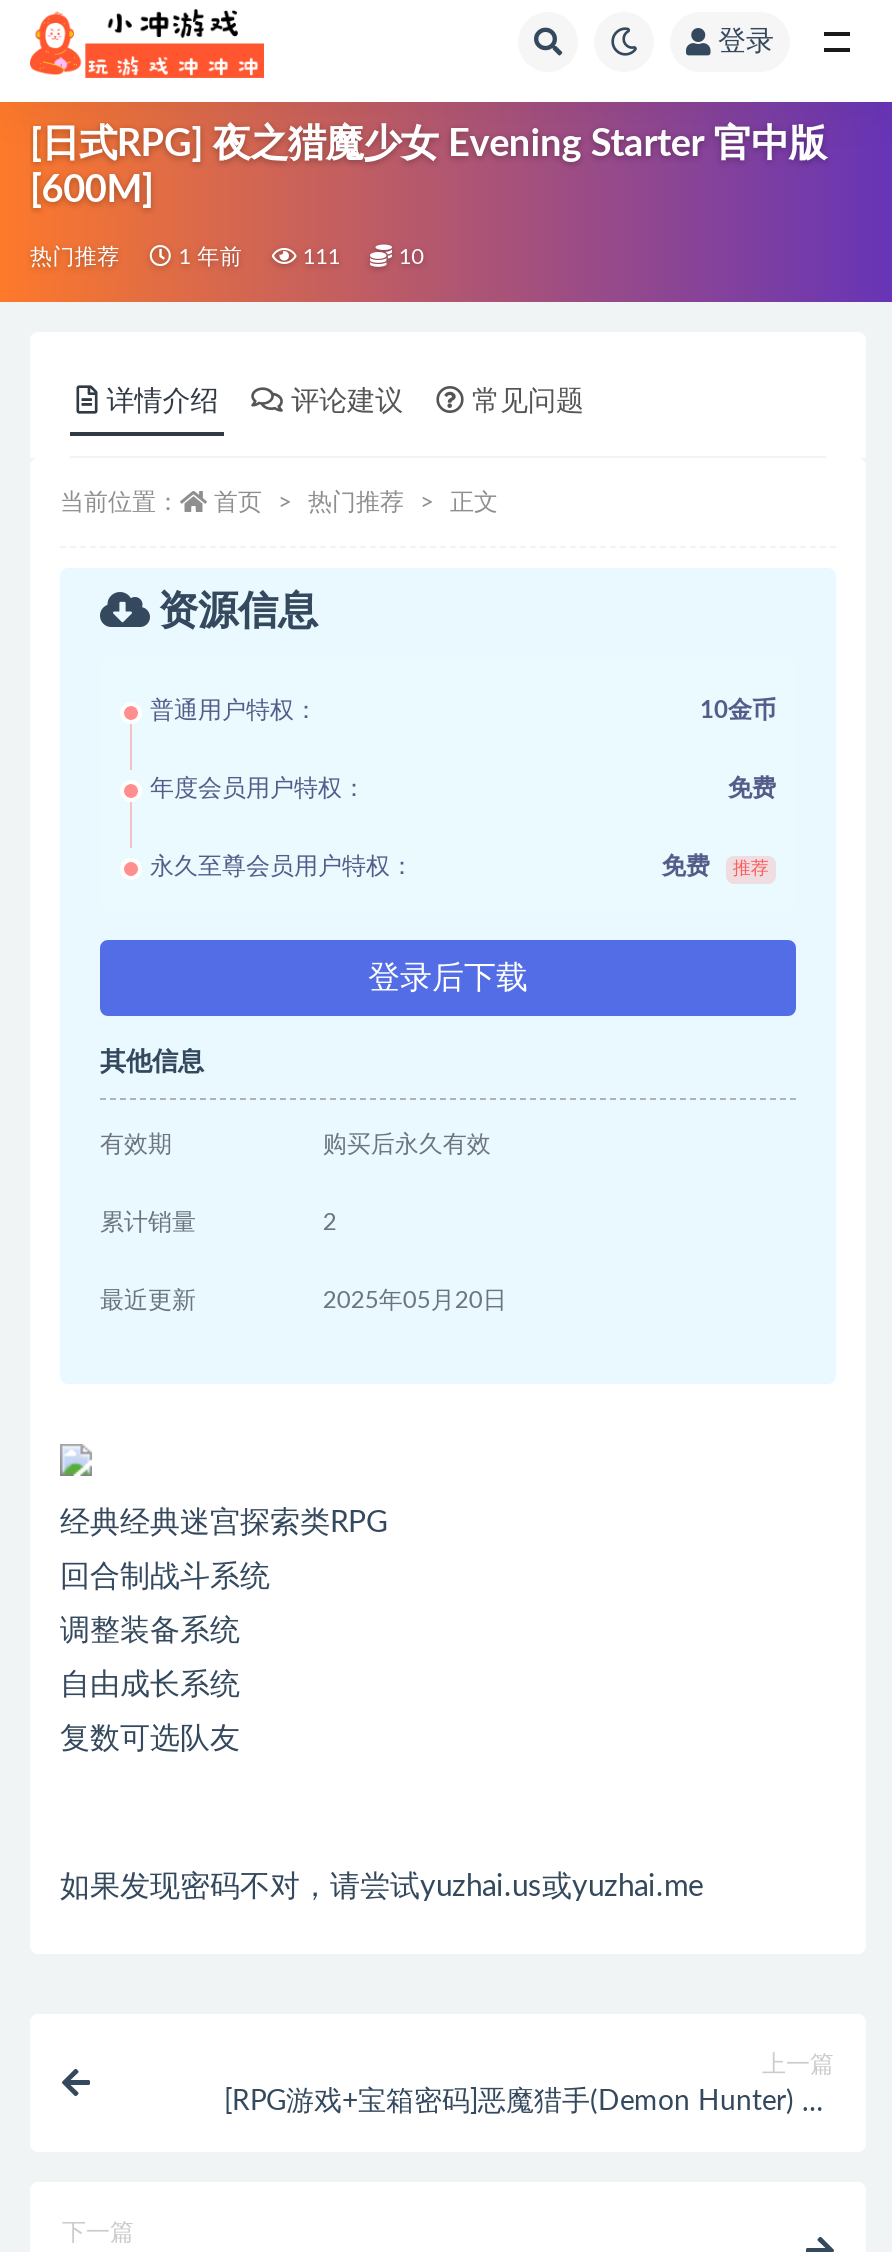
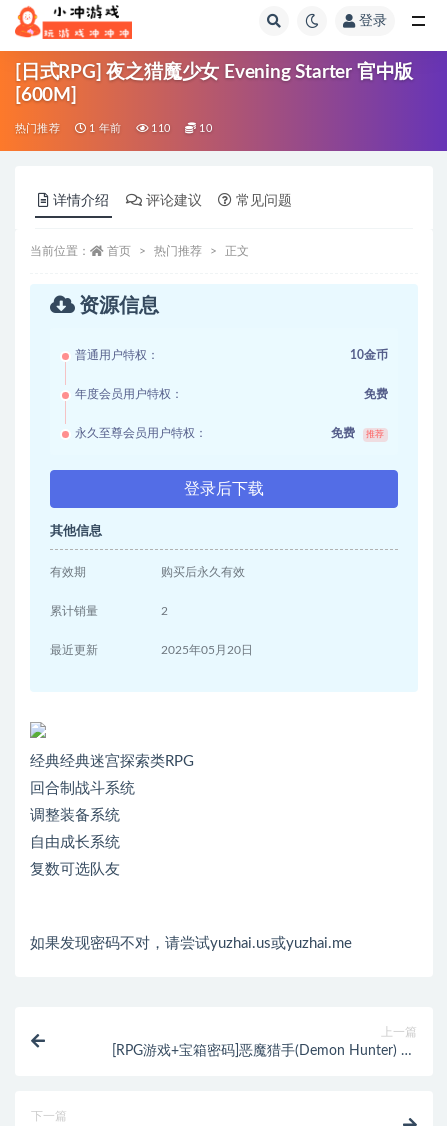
[296,246,340,268] 111 -> [148,123,170,134] 110

